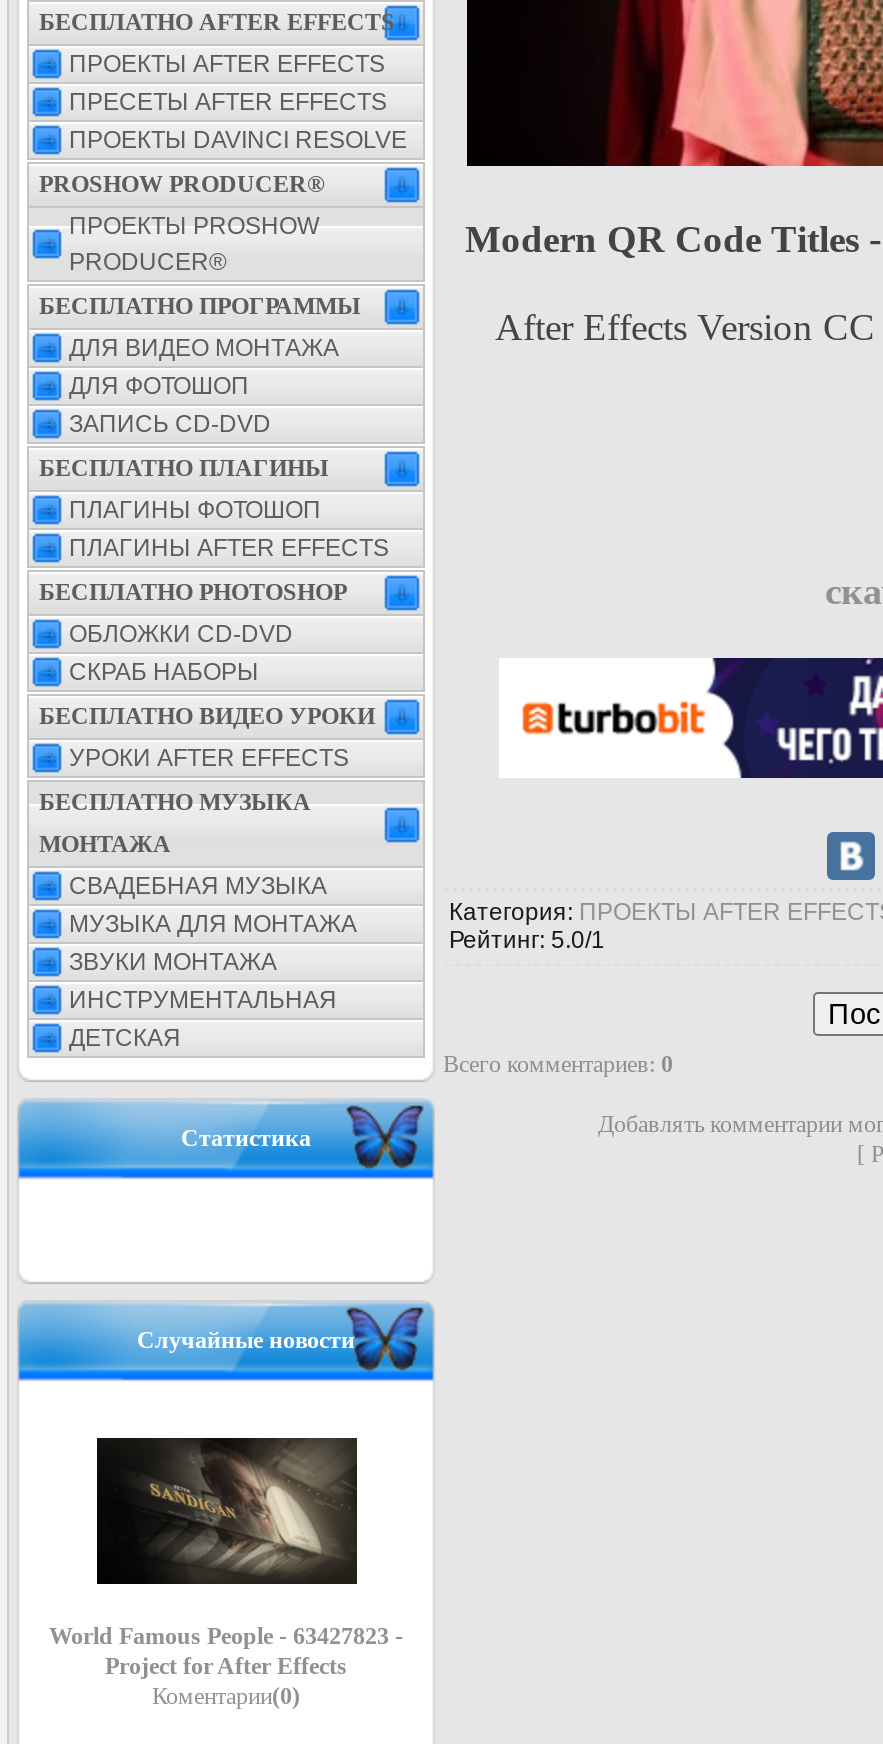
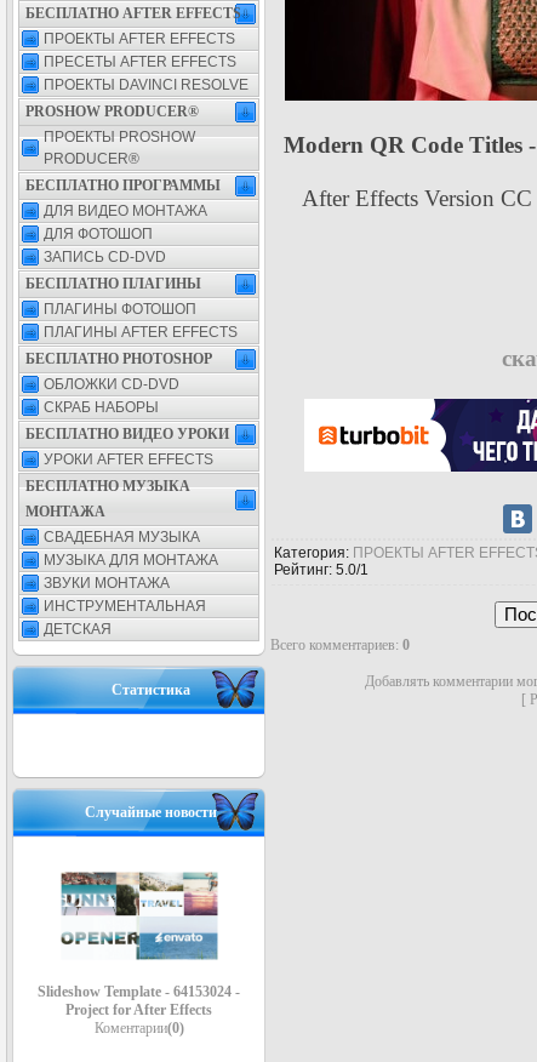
[49,1436,403,1650] [image] | World Famous People - 63427823 - -> [38,872,240,1000] [image] | Slideshow Template - 64153024 -

